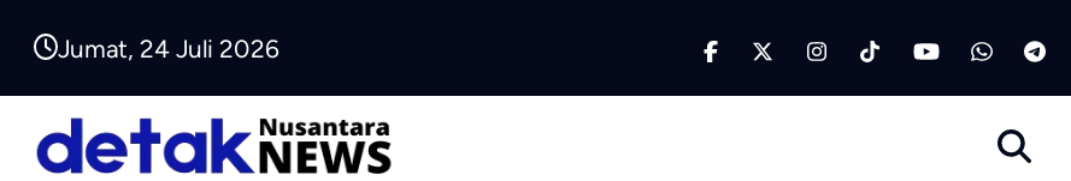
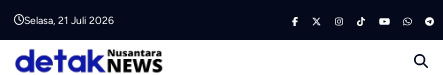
[58,32,279,64] Jumat, 24 Juli 2026 -> [24,13,114,26] Selasa, 21 Juli 2026

